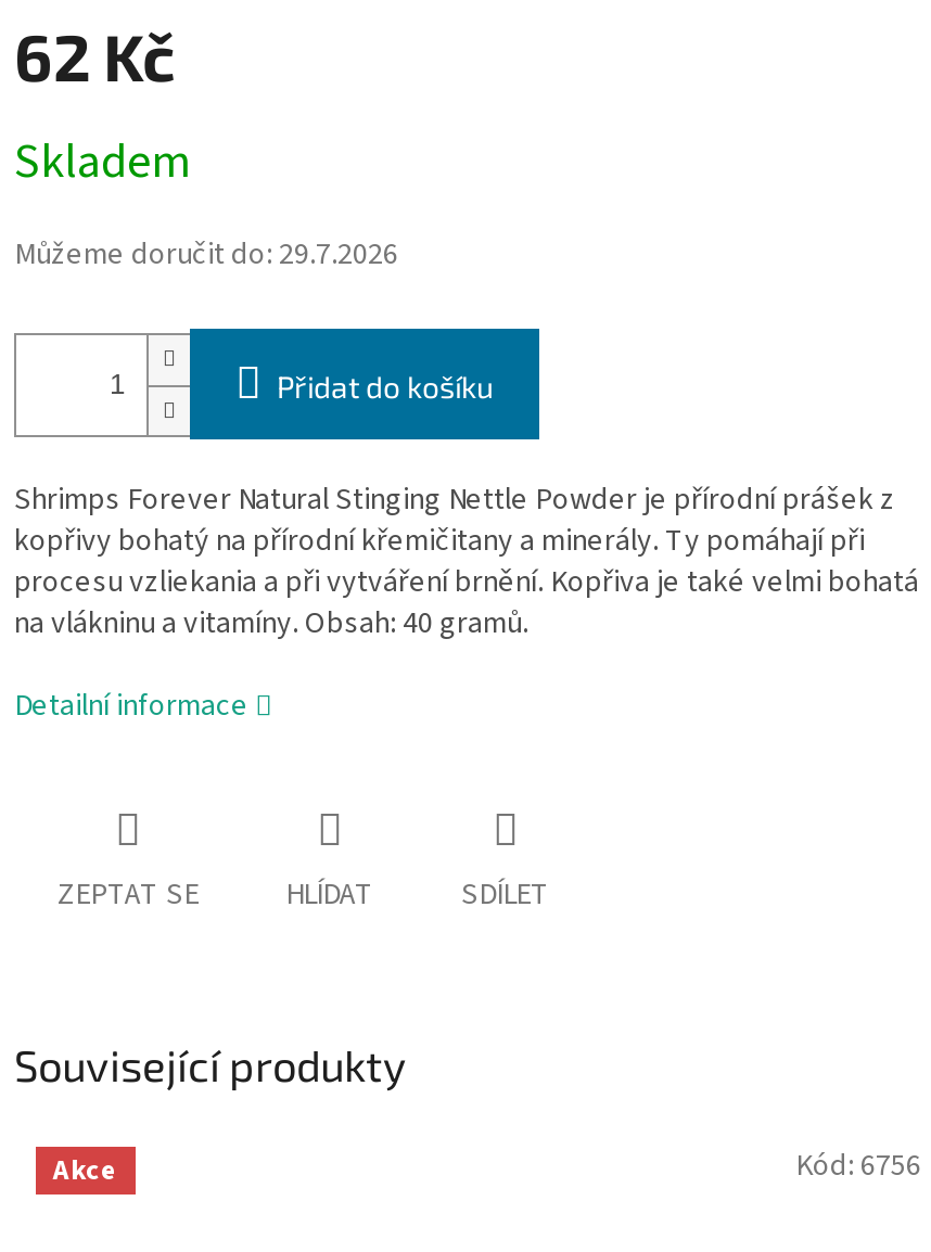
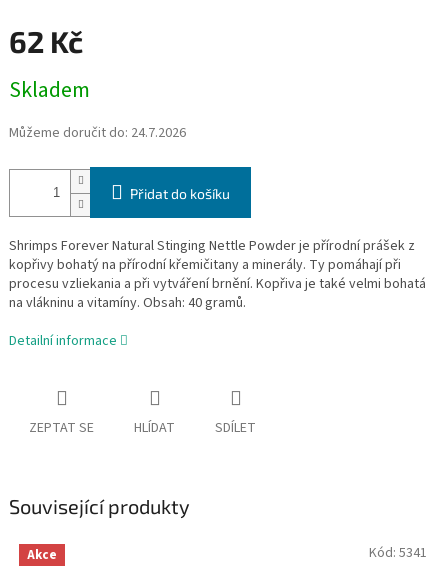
[14,234,398,278] Můžeme doručit do: 29.7.2026 -> [9,123,186,143] Můžeme doručit do: 24.7.2026
[795,1144,921,1187] Kód: 6756 -> [369,543,427,563] Kód: 5341

